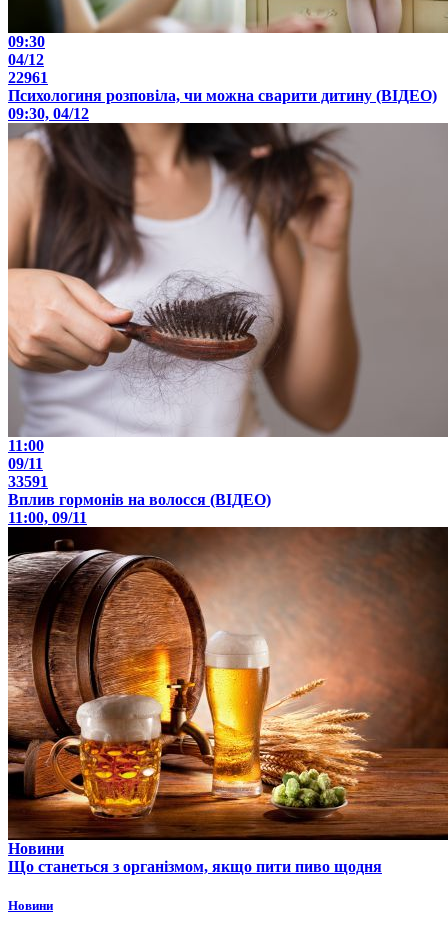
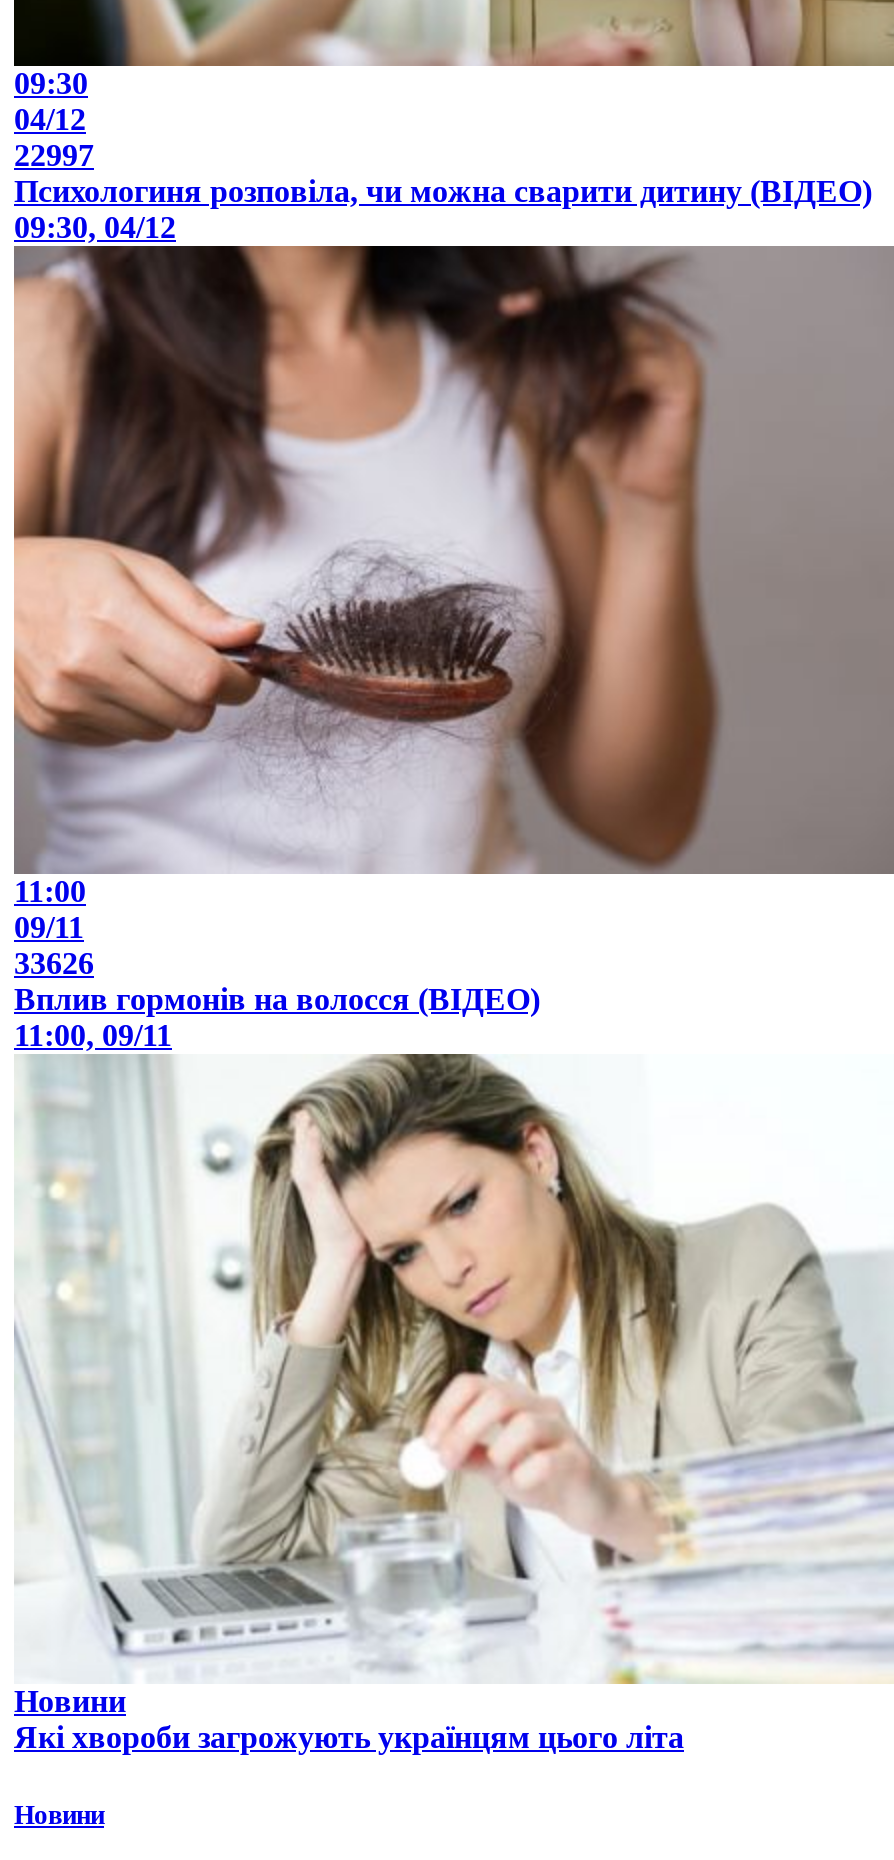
[8,69,48,86] 22961 -> [14,138,94,172] 22997
[8,473,48,490] 33591 -> [14,946,94,980] 33626
[7,526,445,875] [image] | Що станеться з організмом, якщо пити пиво щодня -> [14,1054,888,1754] [image] | Які хвороби загрожують українцям цього літа

